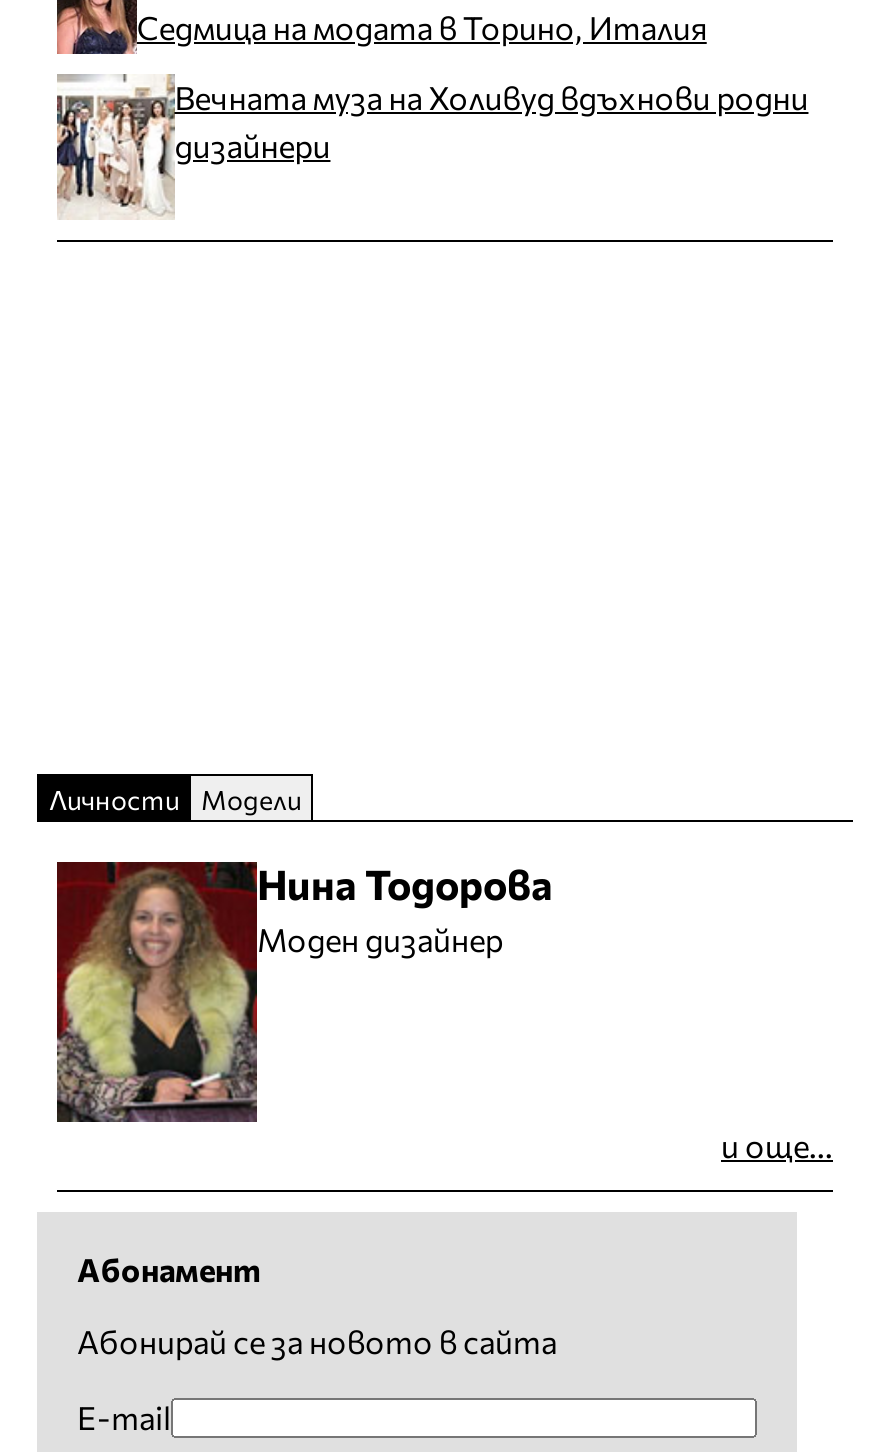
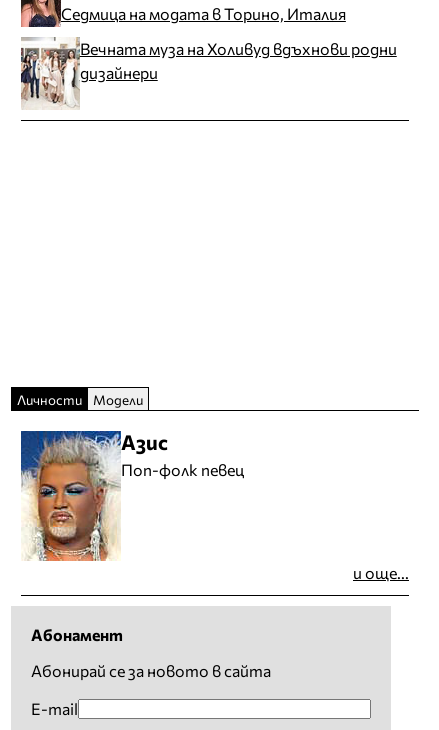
[55,858,553,1124] [image] | Нина Тодорова | Моден дизайнер -> [20,429,244,562] [image] | Азис | Поп-фолк певец

